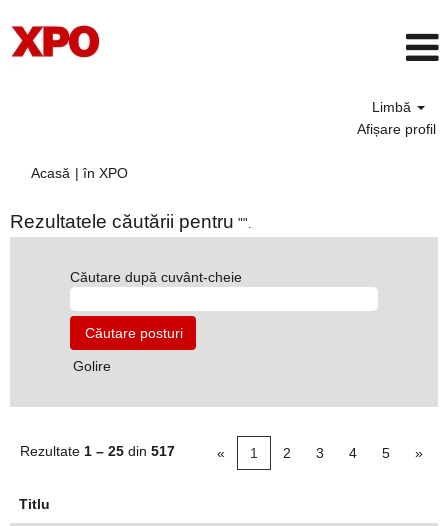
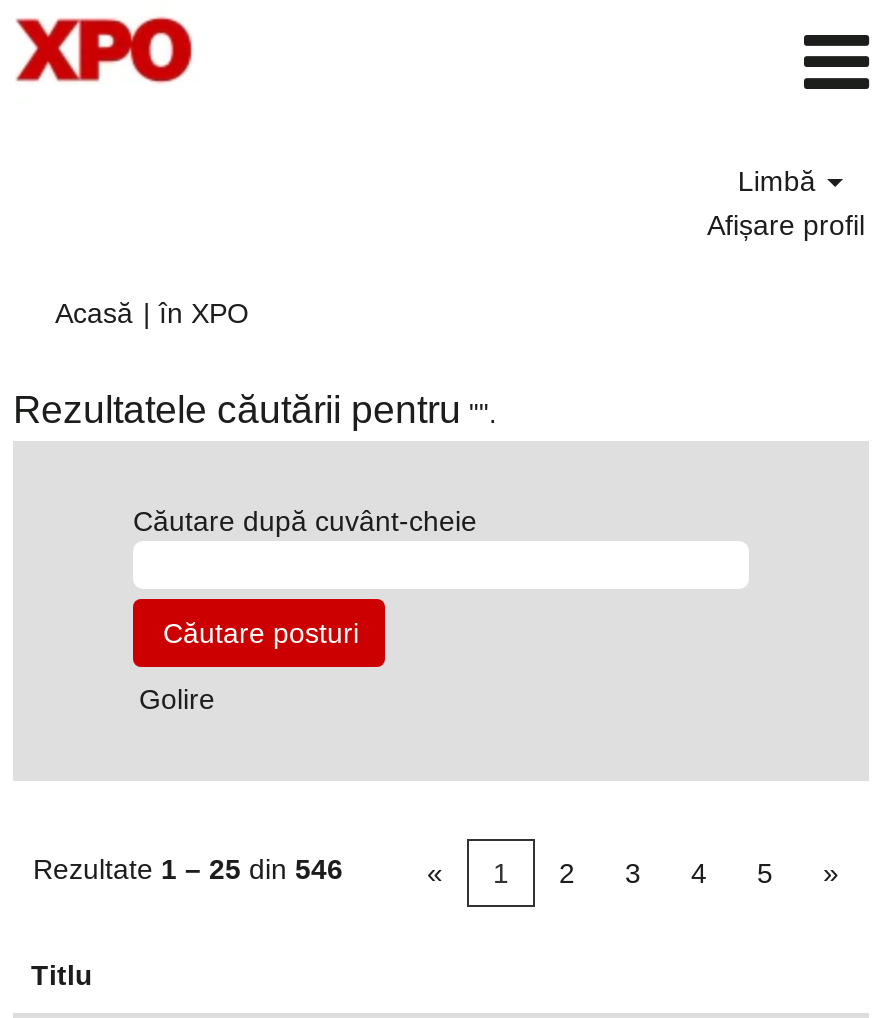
[20,443,175,459] Rezultate 1 – 25 din 517 -> [33,853,343,885] Rezultate 1 – 25 din 546

